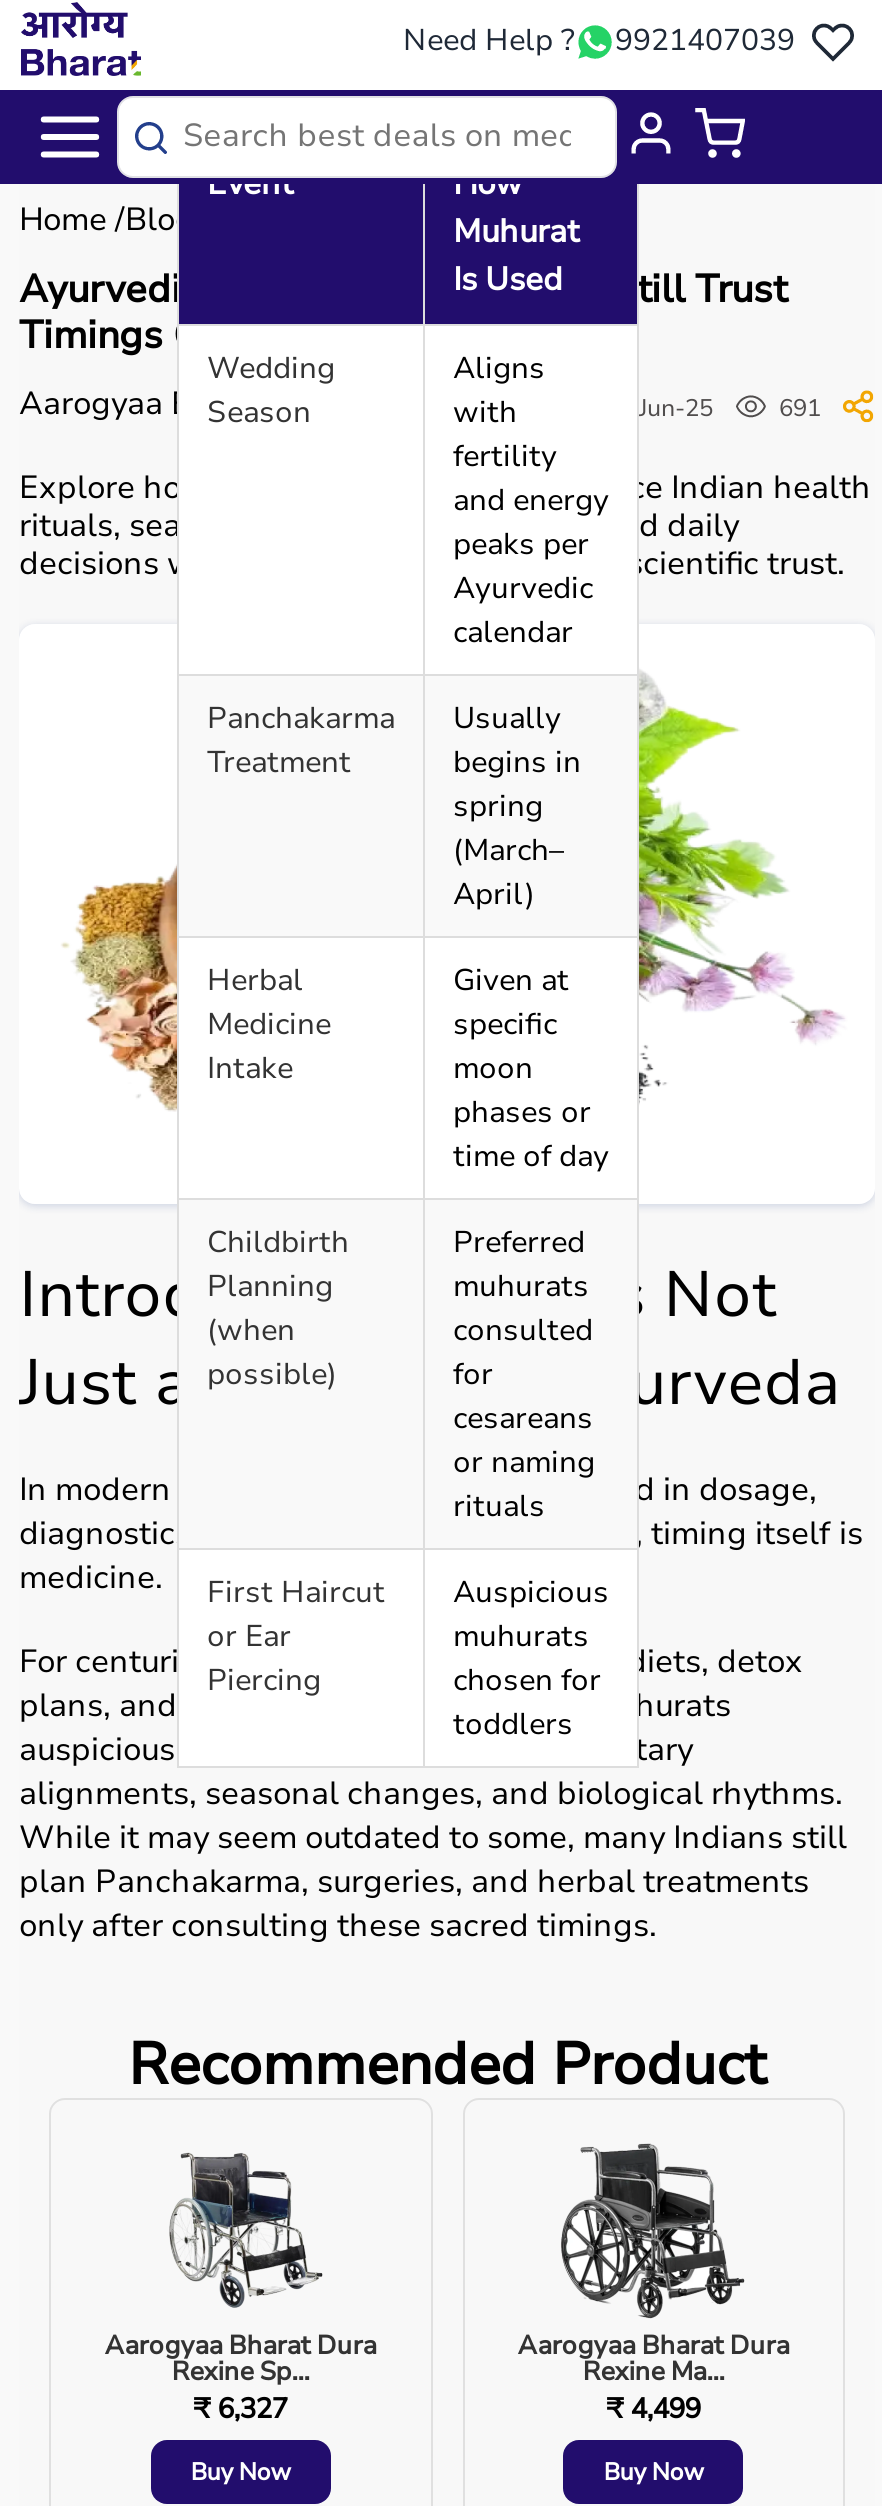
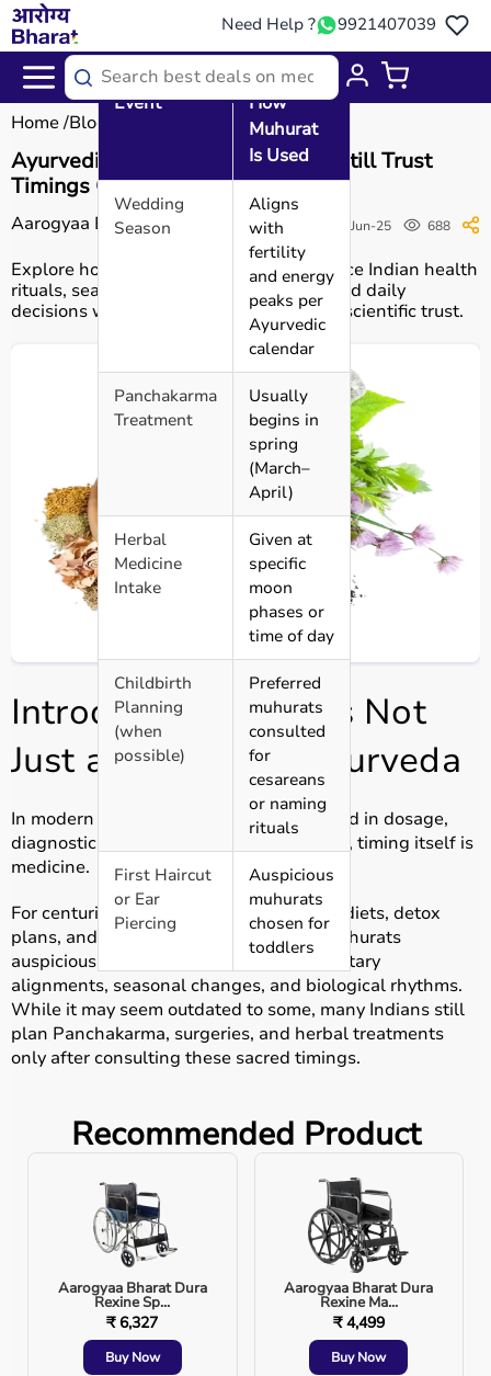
[779,391,821,423] 691 -> [427,217,450,234] 688

